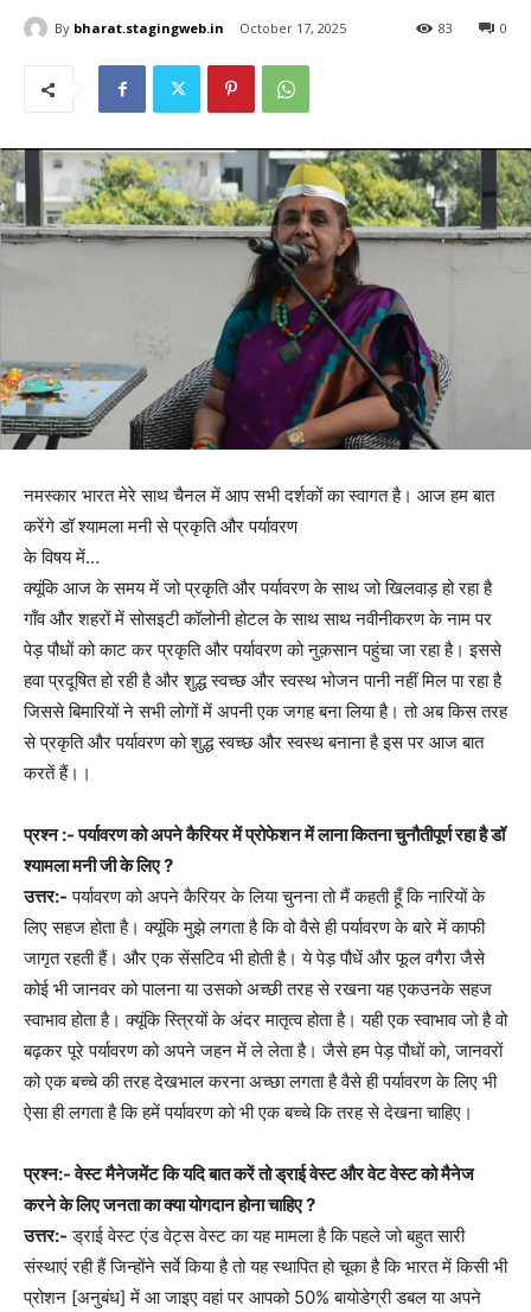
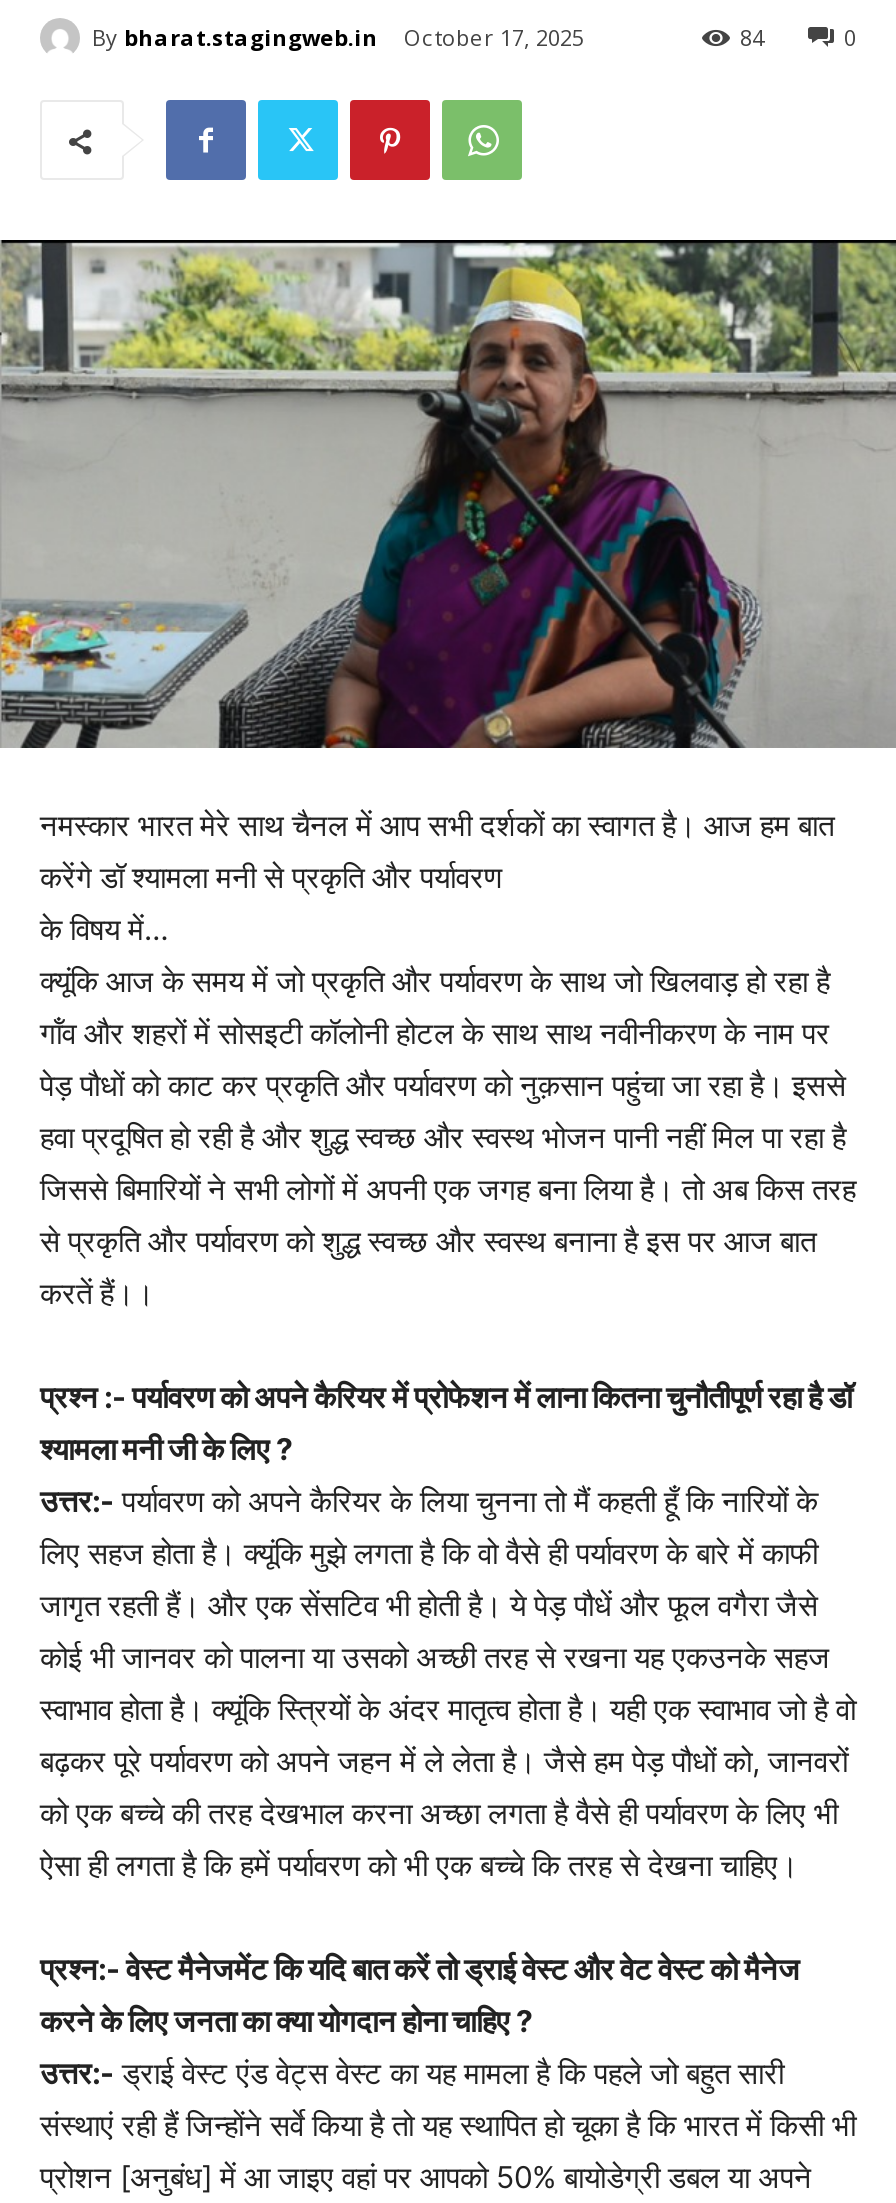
[439,19,453,37] 83 -> [740,23,764,53] 84

